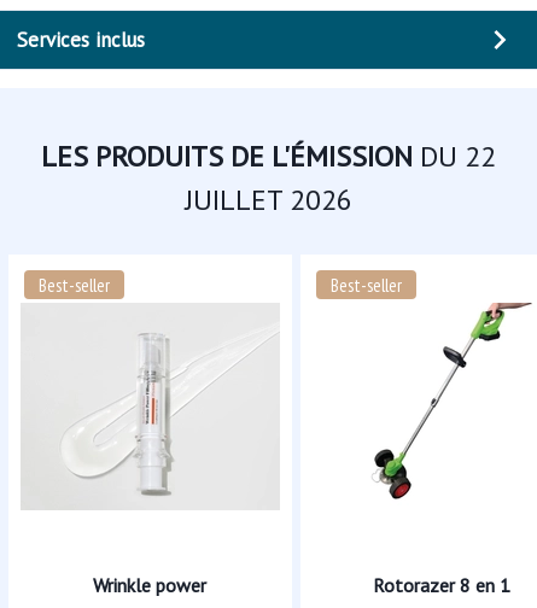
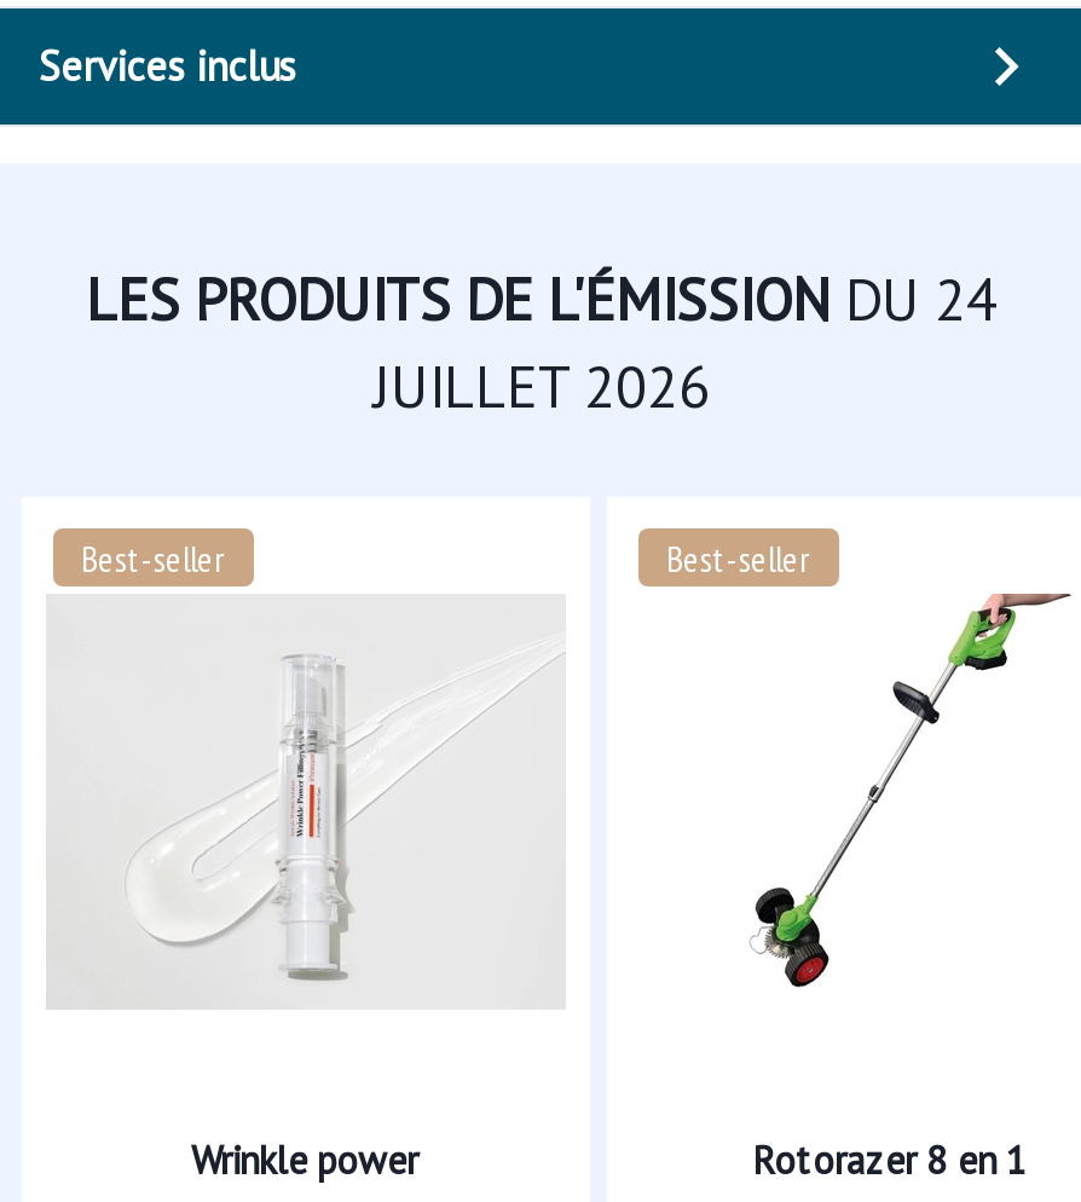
[40,138,495,175] LES PRODUITS DE L'ÉMISSION DU 22 -> [86,262,998,337] LES PRODUITS DE L'ÉMISSION DU 24

